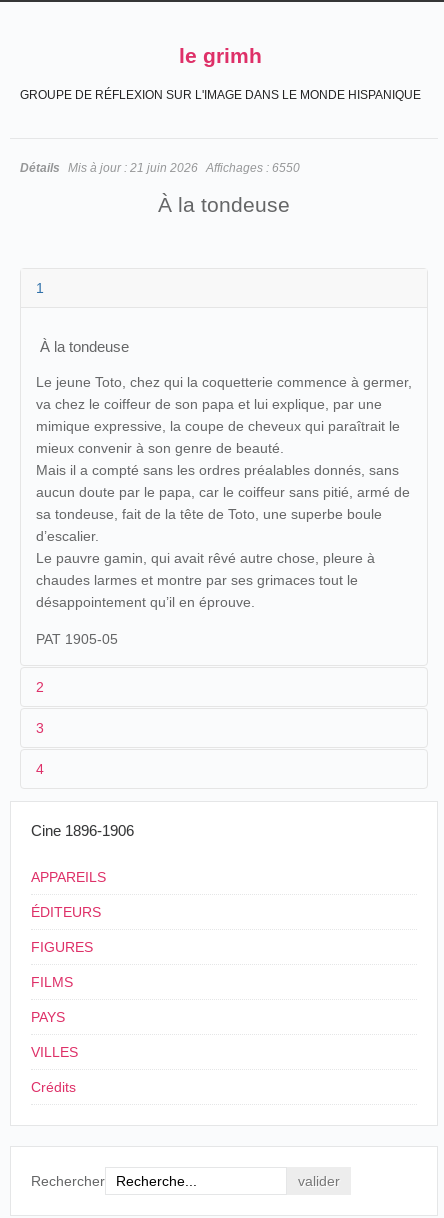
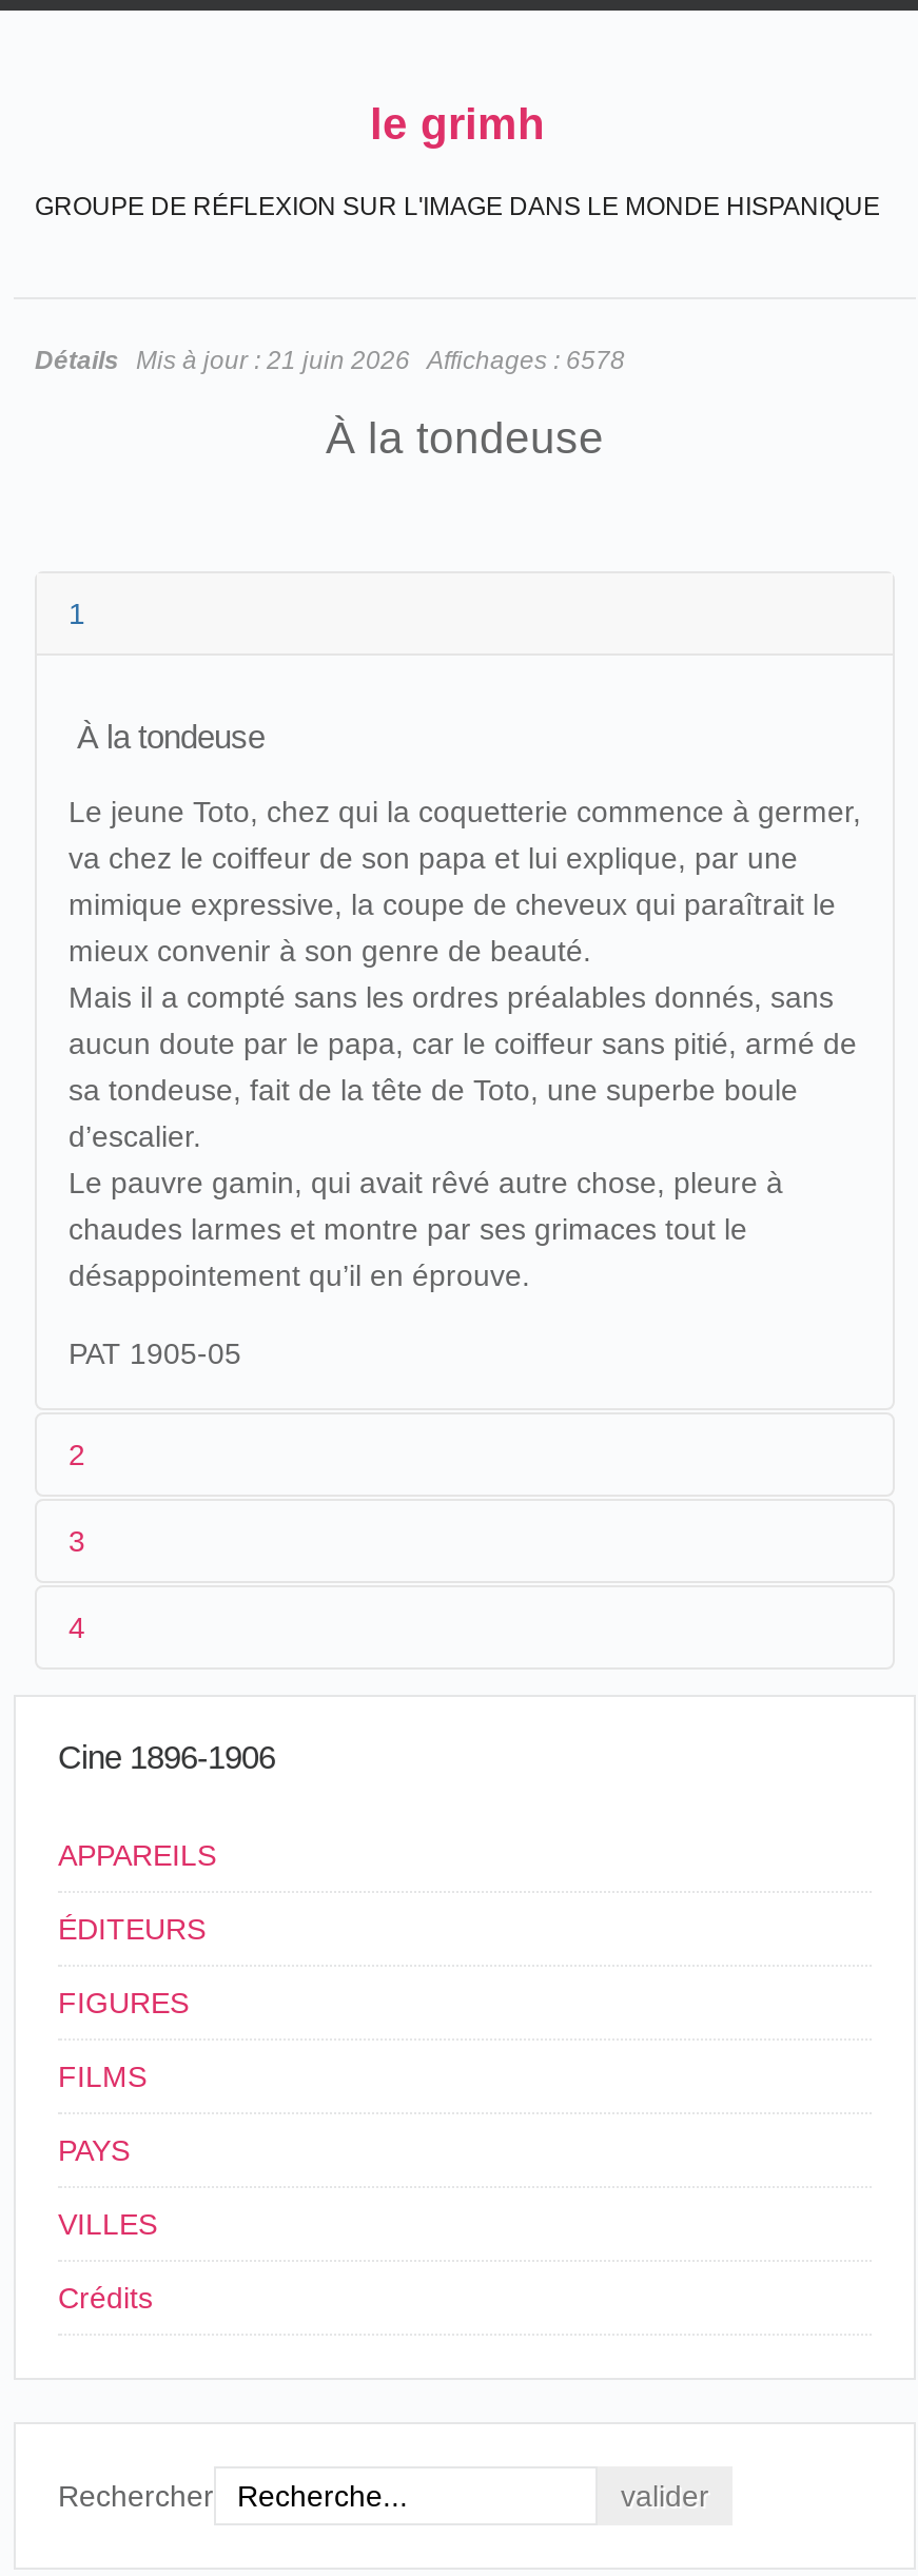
[20,161,300,175] Détails Mis à jour : 21 juin 2026 Affichages : 6550 -> [35,346,625,375] Détails Mis à jour : 21 juin 2026 Affichages : 6578

